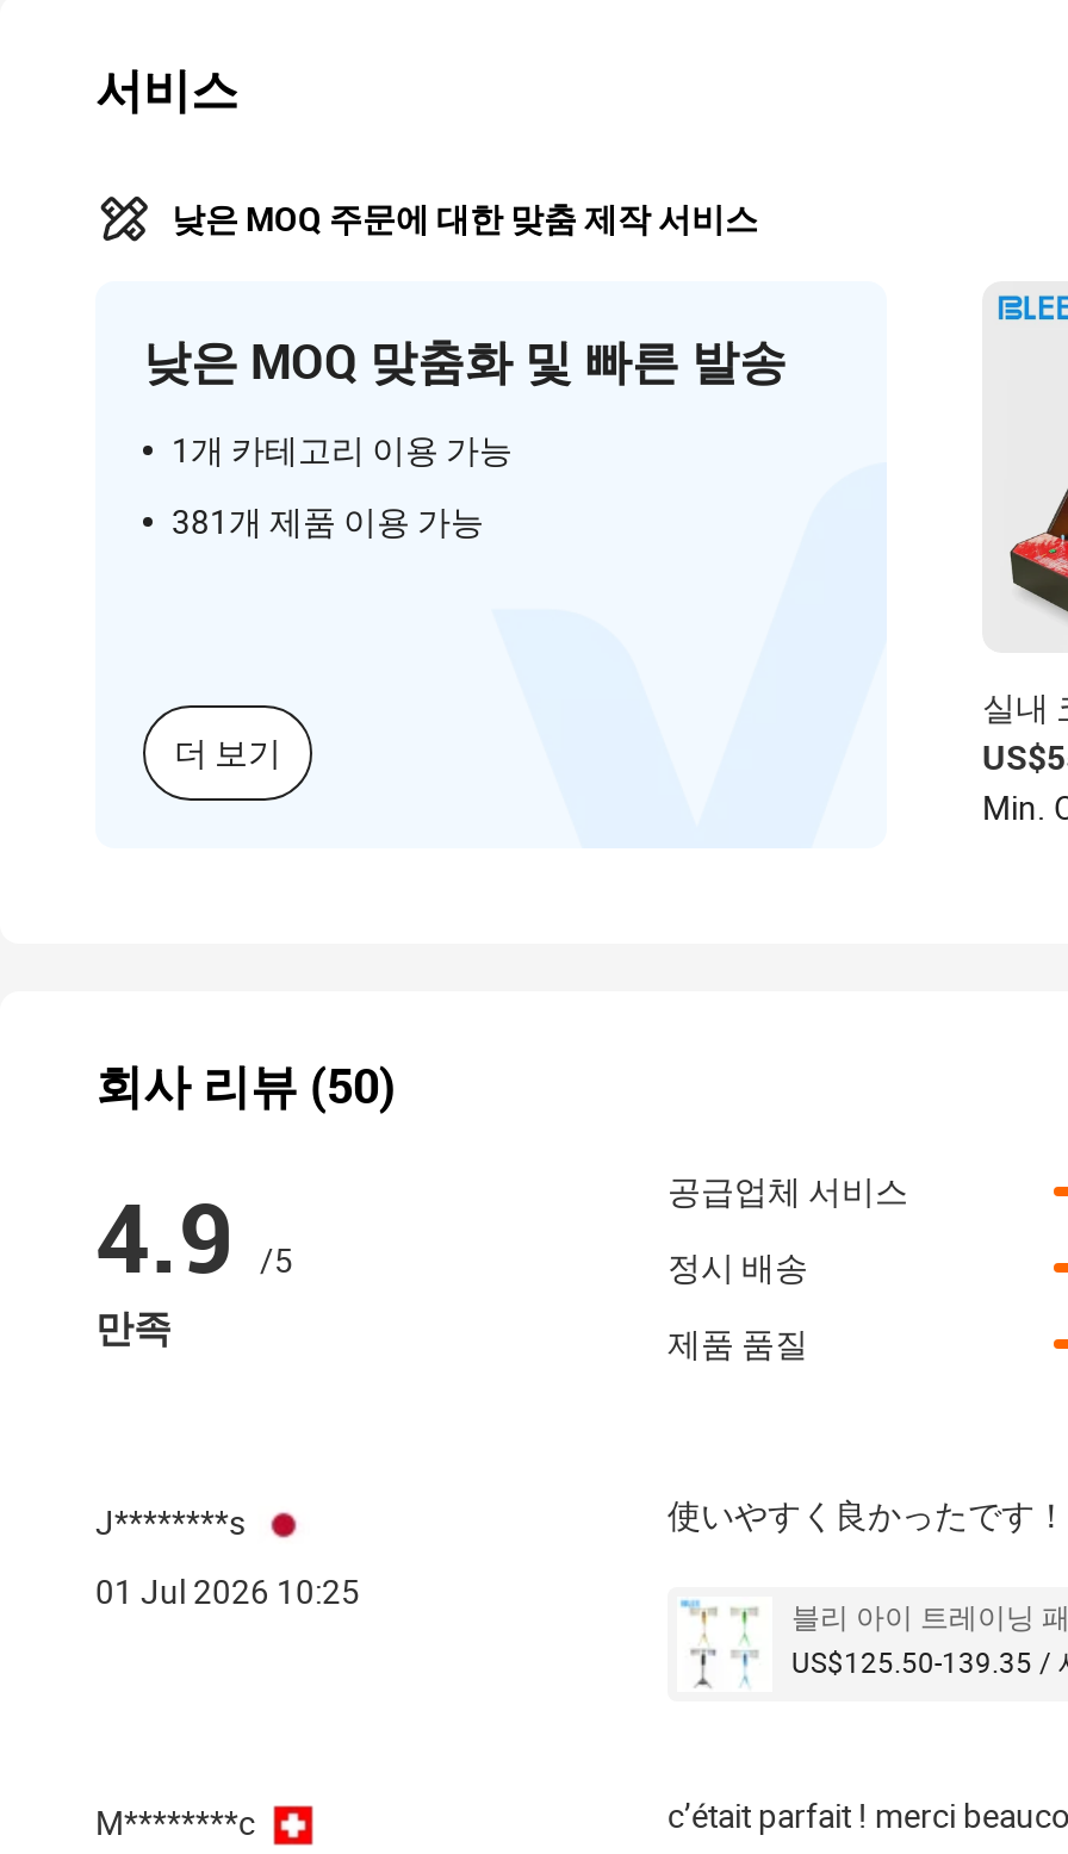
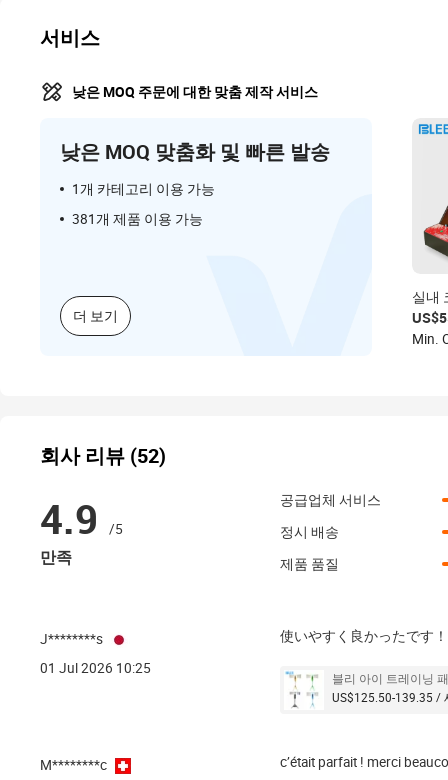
[95,1053,396,1118] 회사 리뷰 (50) -> [40,442,166,469] 회사 리뷰 (52)

